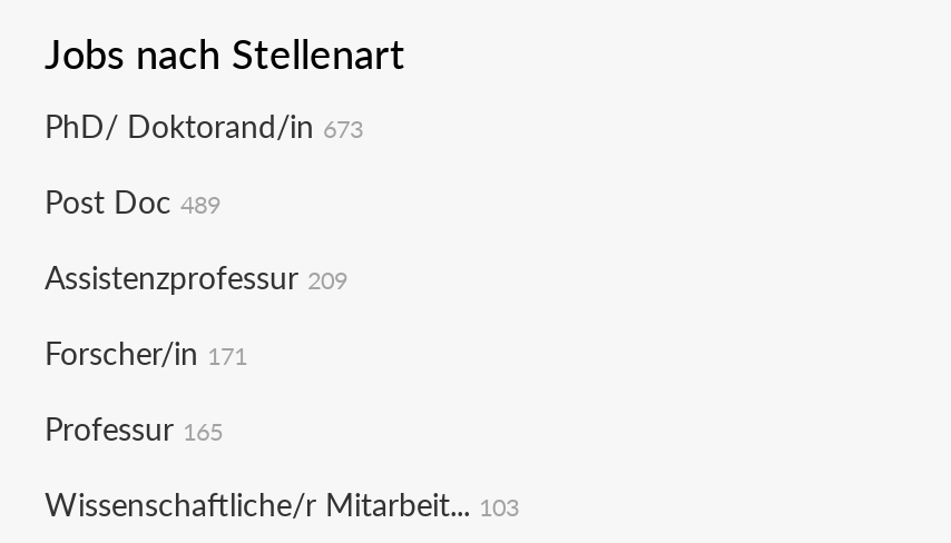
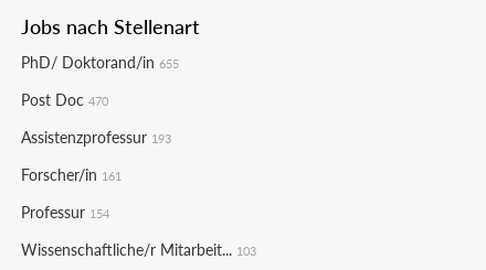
[45,102,363,147] PhD/ Doktorand/in 673 -> [21,51,179,73] PhD/ Doktorand/in 655
[45,178,220,223] Post Doc 489 -> [21,88,108,110] Post Doc 470
[45,254,347,298] Assistenzprofessur 209 -> [21,126,171,148] Assistenzprofessur 193
[45,329,247,374] Forscher/in 171 -> [21,163,121,185] Forscher/in 161
[45,405,223,450] Professur 165 -> [21,201,109,223] Professur 154

